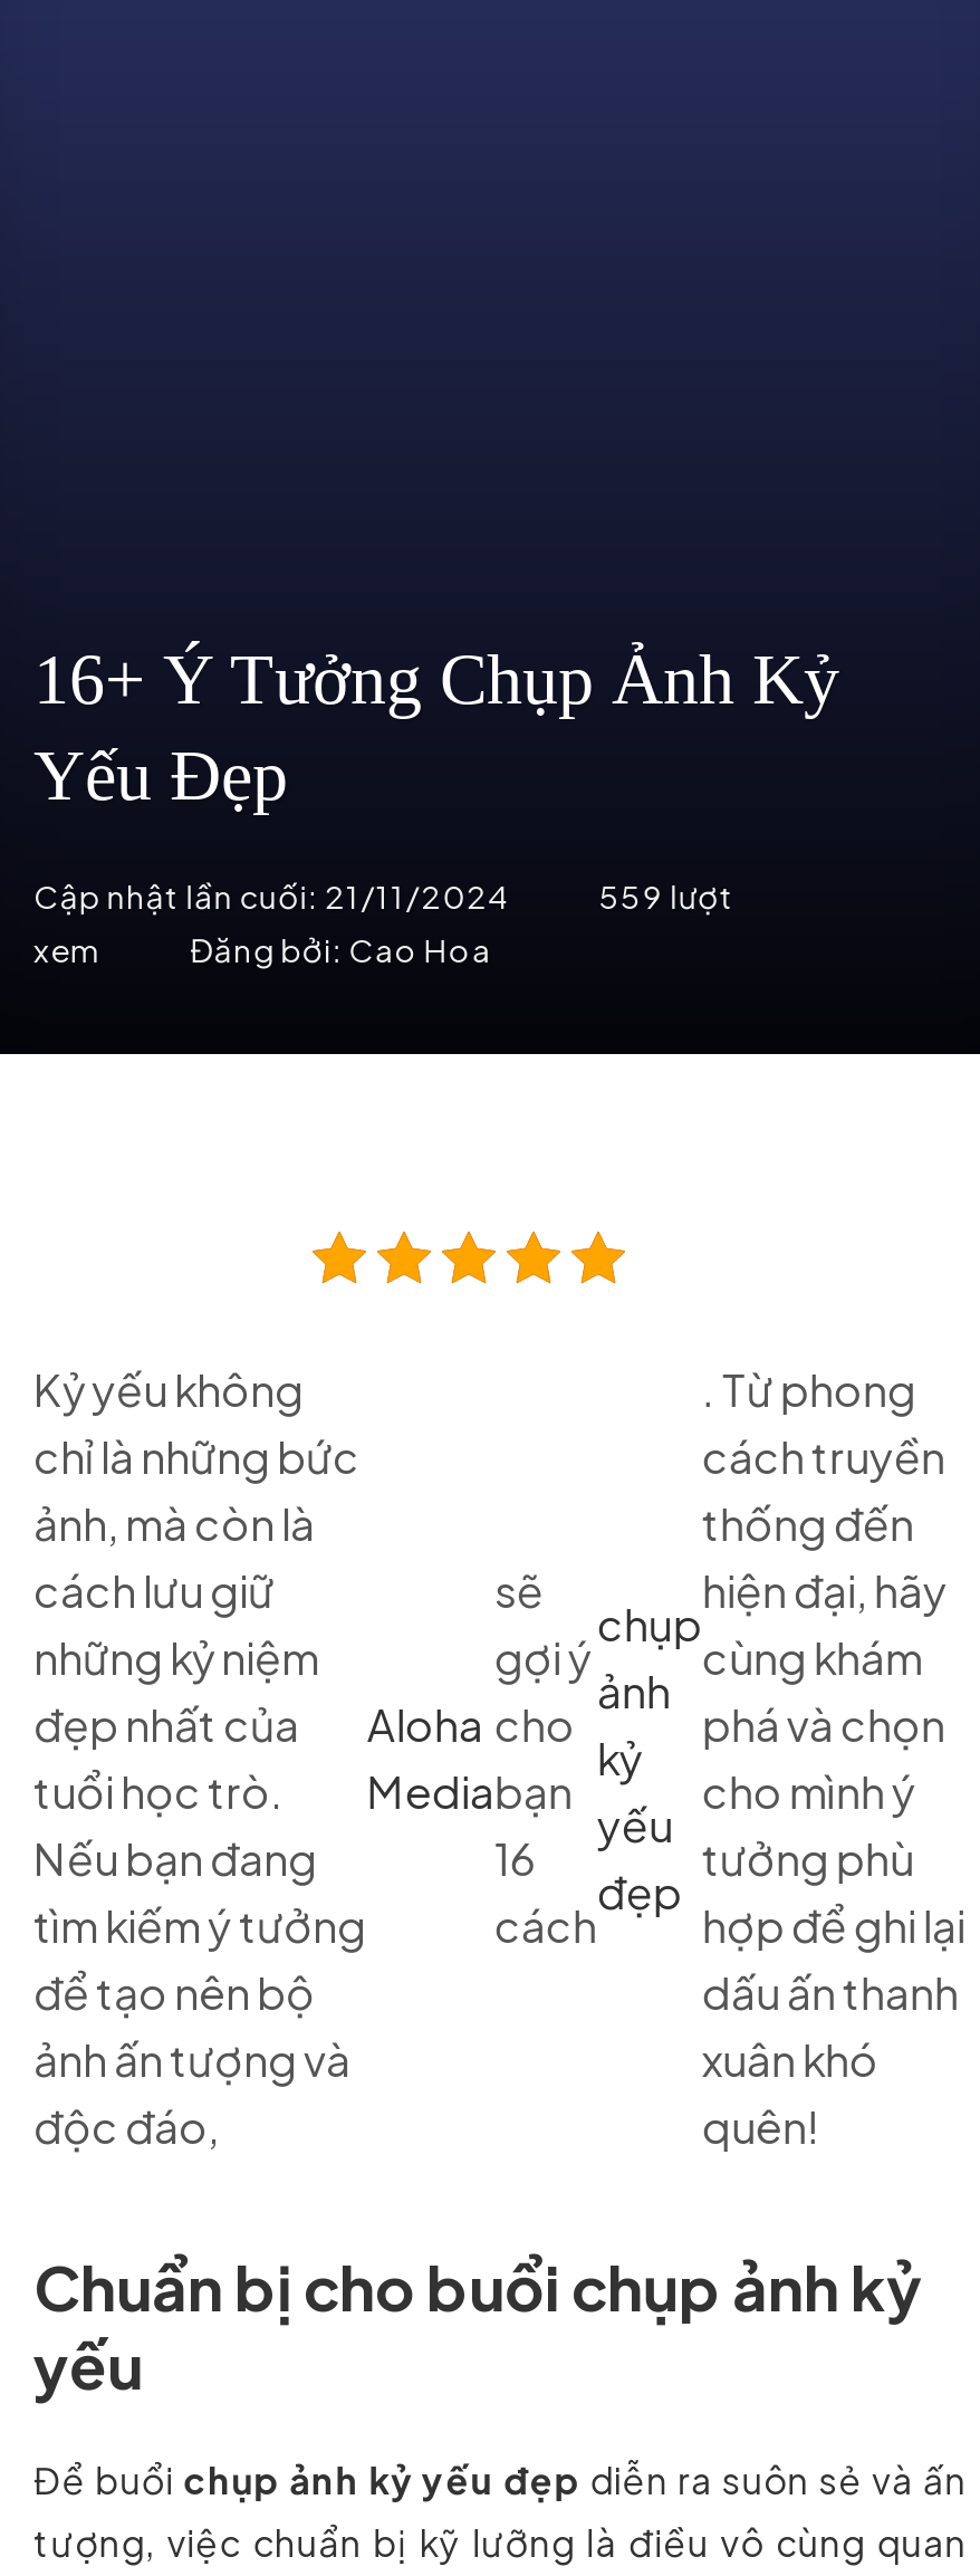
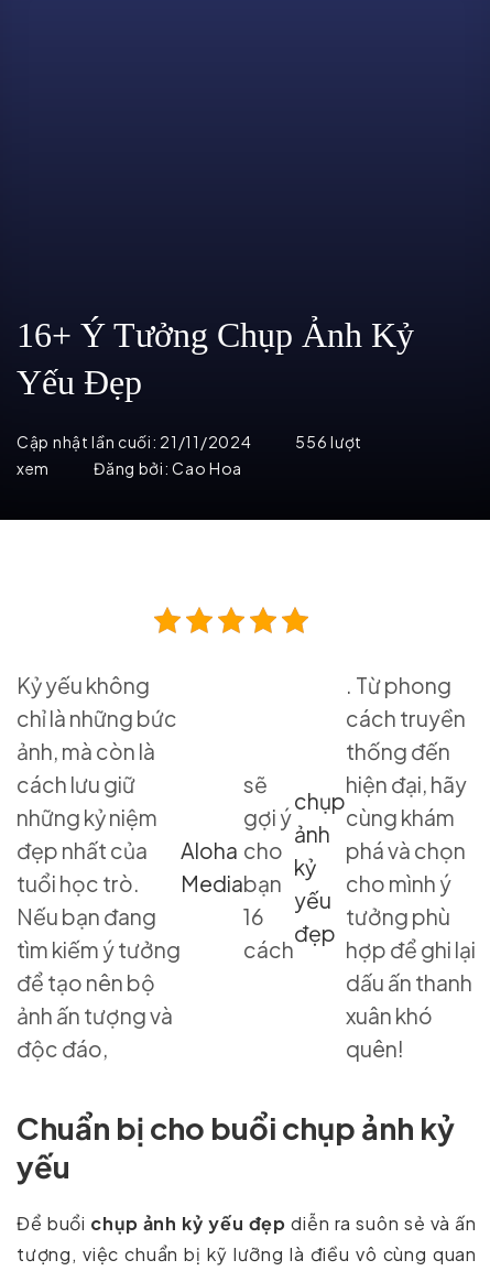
[599,875,734,916] 559 lượt -> [295,432,362,452] 556 lượt

